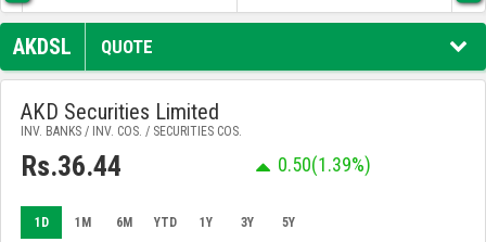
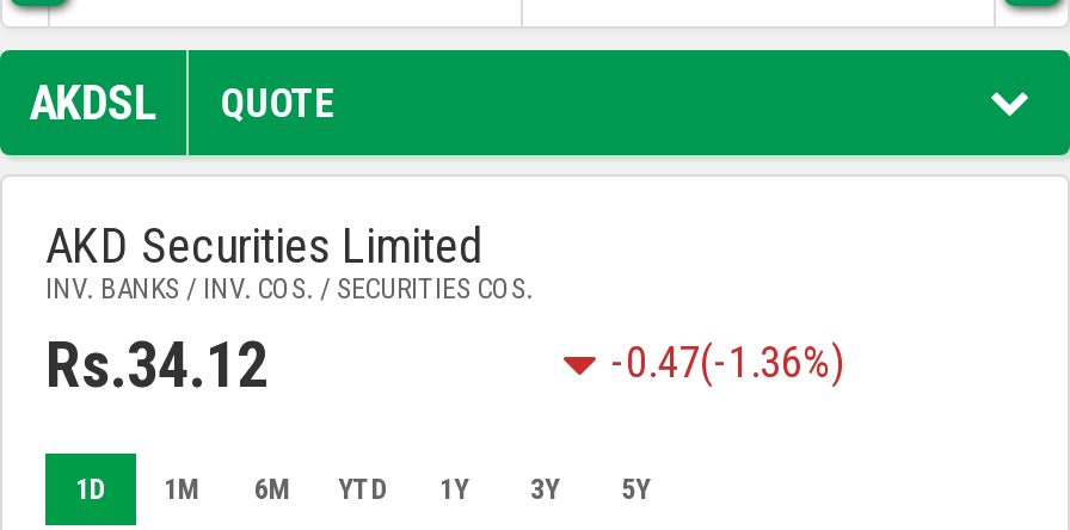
[21,150,371,183] Rs.36.44 | 0.50(1.39%) -> [45,330,845,402] Rs.34.12 | -0.47(-1.36%)

